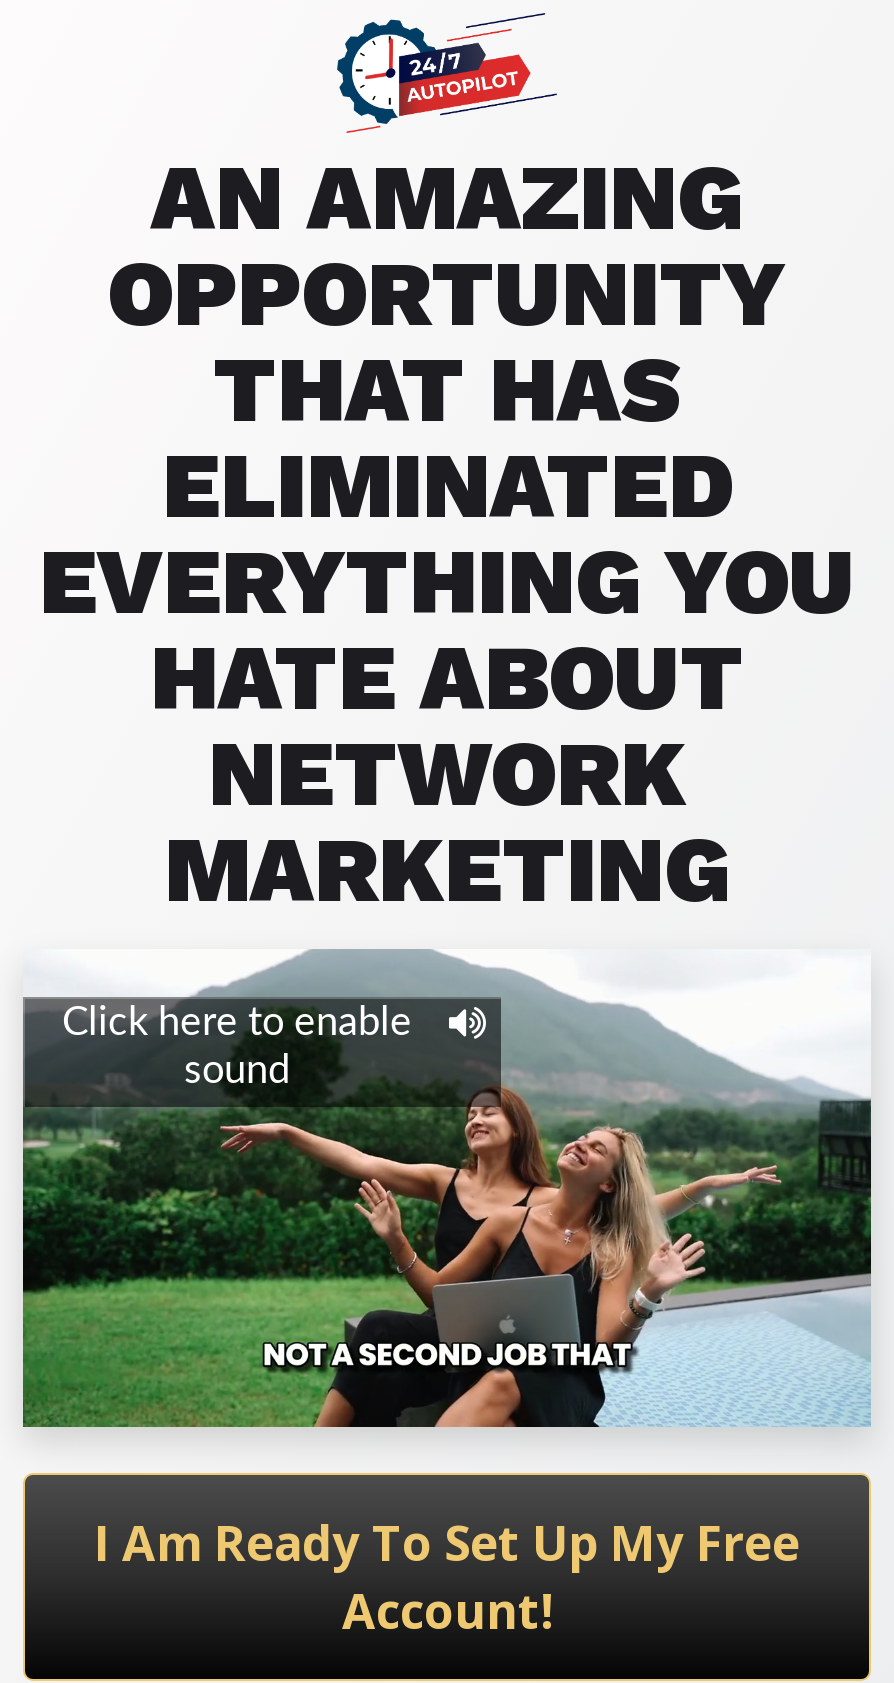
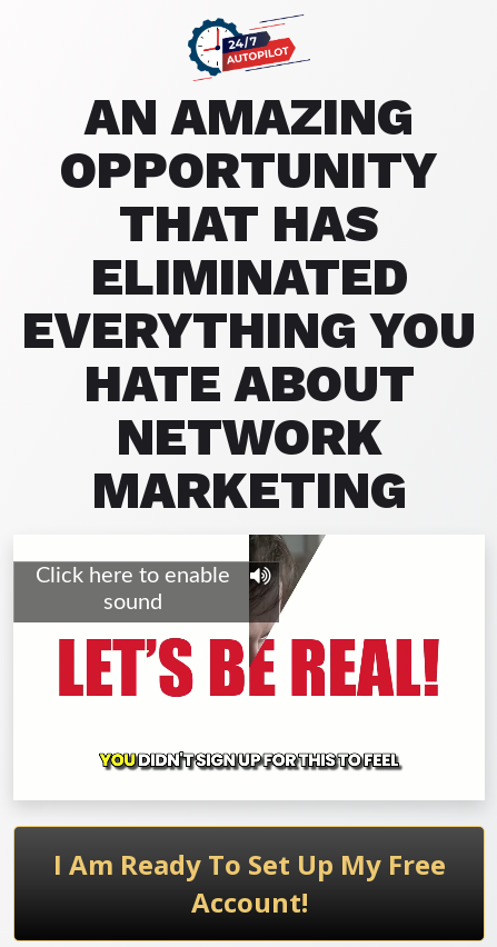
[21,949,873,1429] [image] -> [13,534,485,800] [image]

